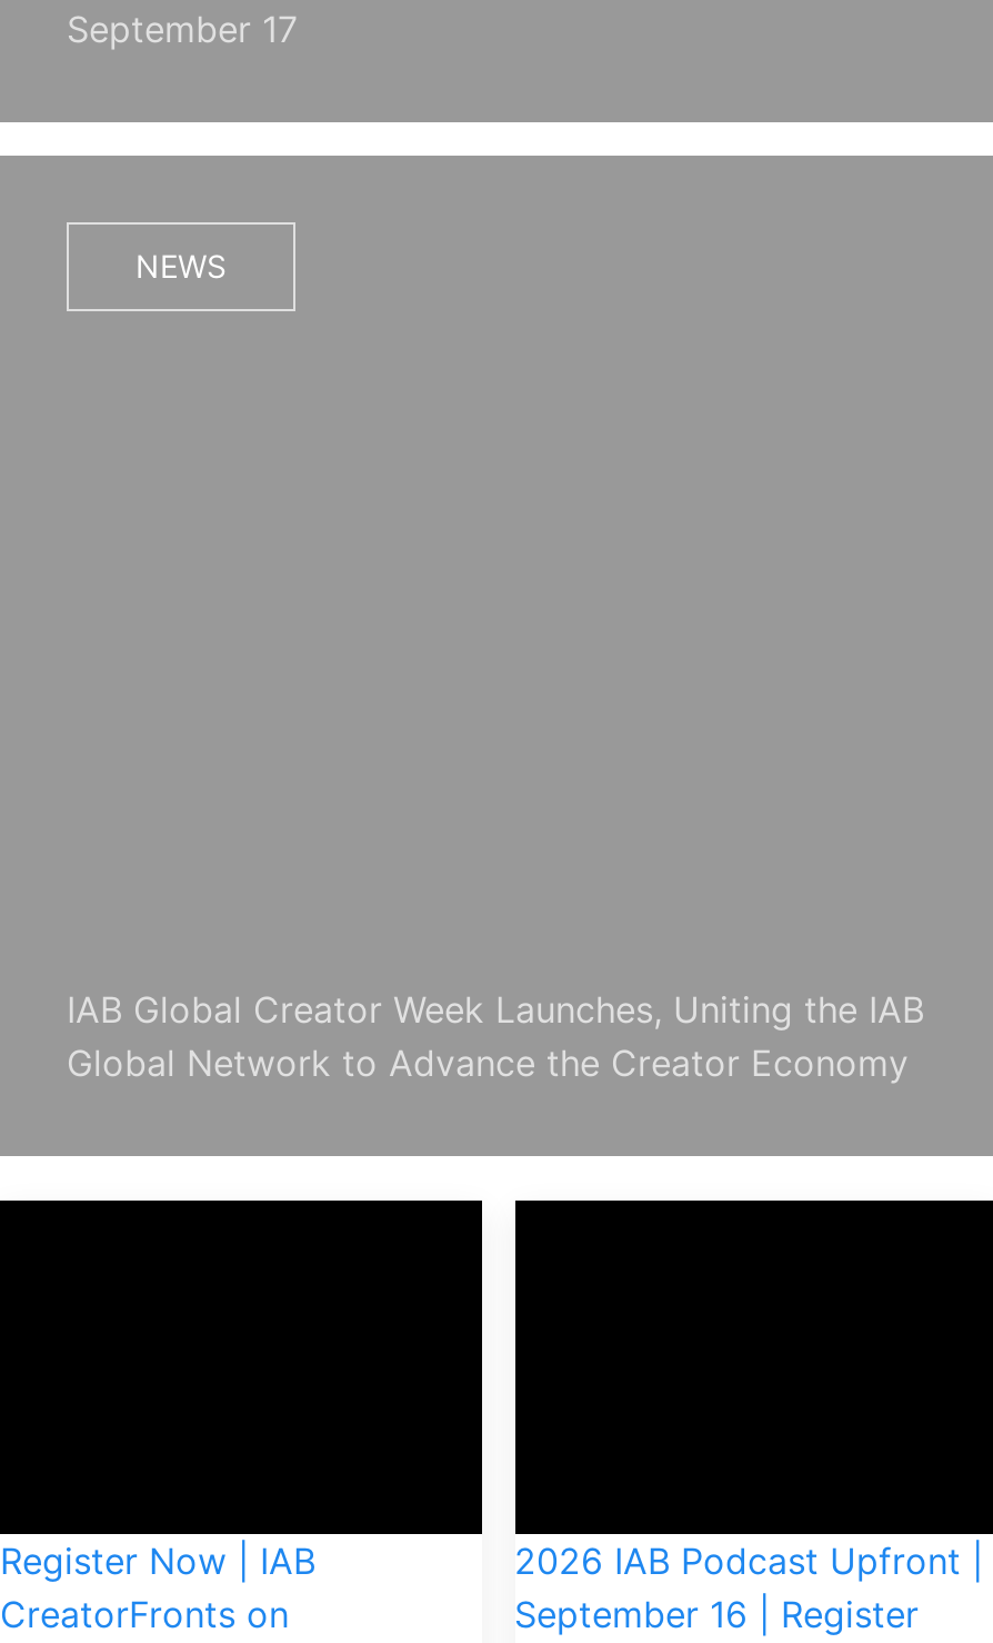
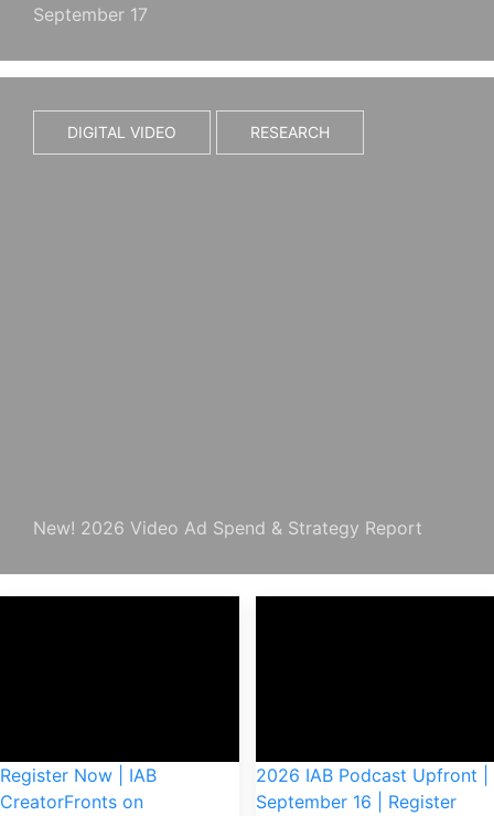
[136,247,227,285] NEWS -> [67,123,330,141] DIGITAL VIDEO | RESEARCH
[67,987,924,1085] IAB Global Creator Week Launches, Uniting the IAB | Global Network to Advance the Creator Economy -> [33,517,422,539] New! 2026 Video Ad Spend & Strategy Report

